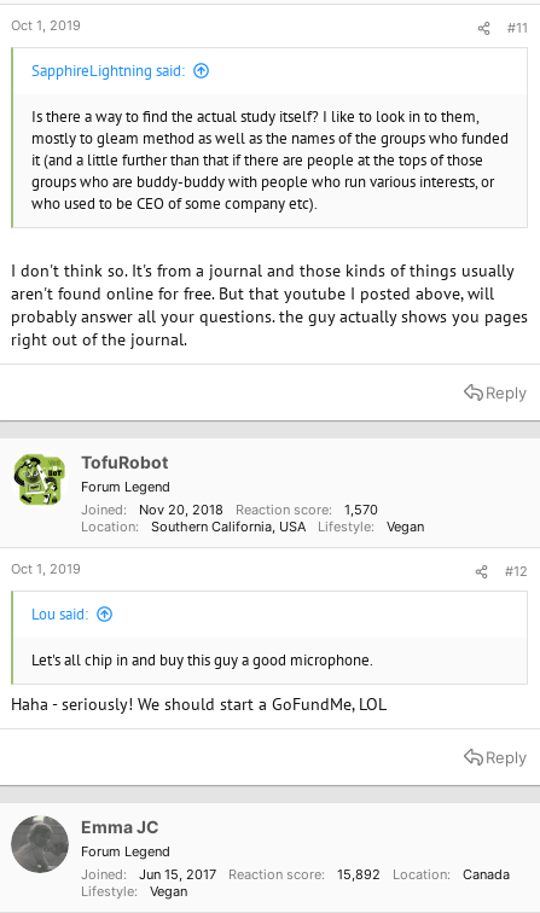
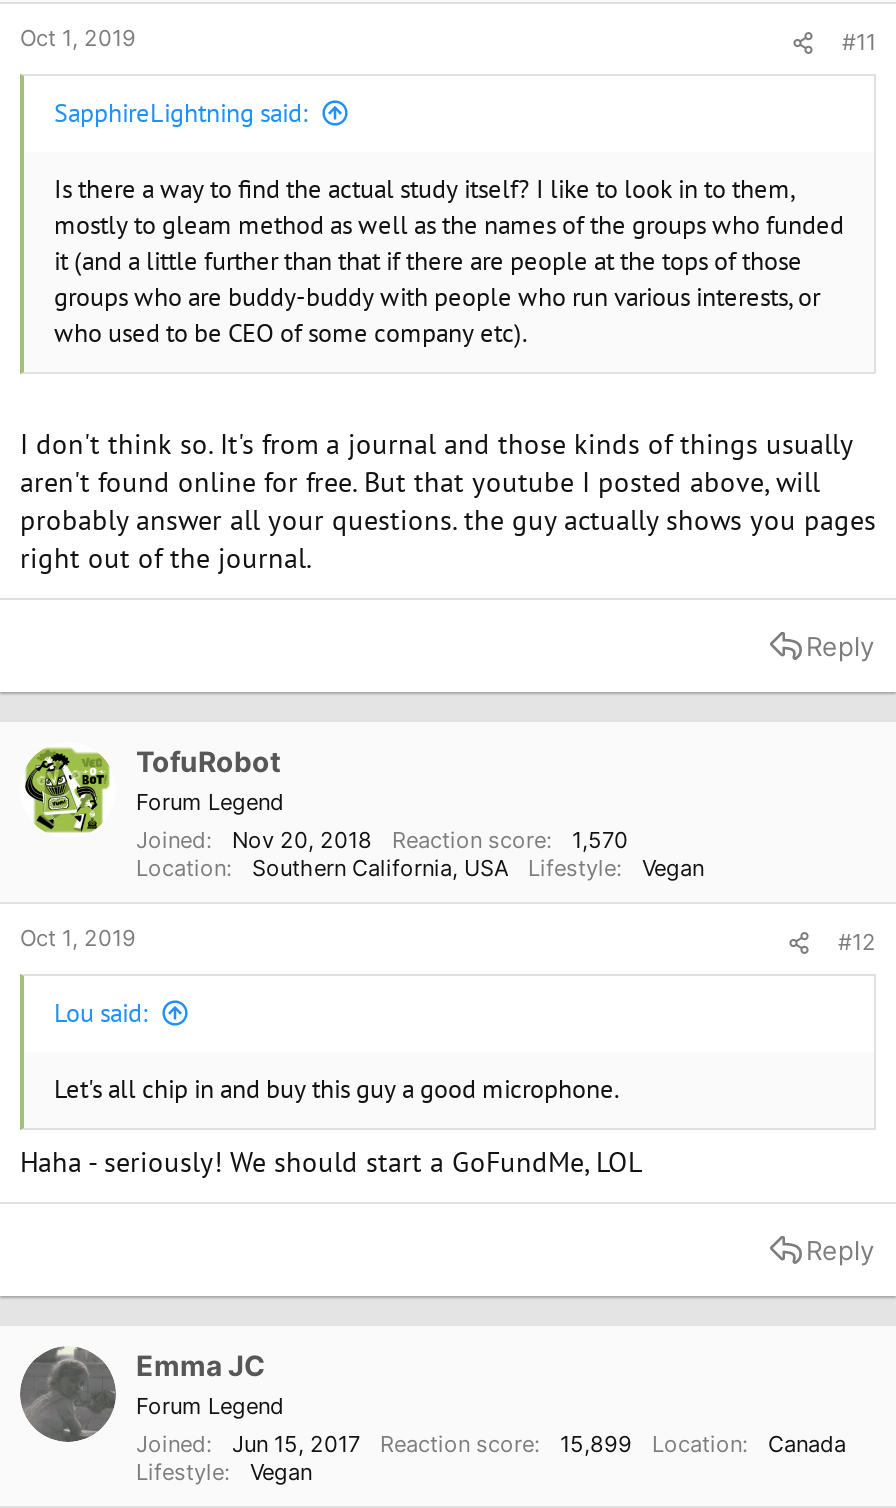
[81,866,510,883] Joined Jun 15, 2017 Reaction score 15,892 Location Canada -> [136,1430,846,1458] Joined Jun 15, 2017 Reaction score 15,899 Location Canada

